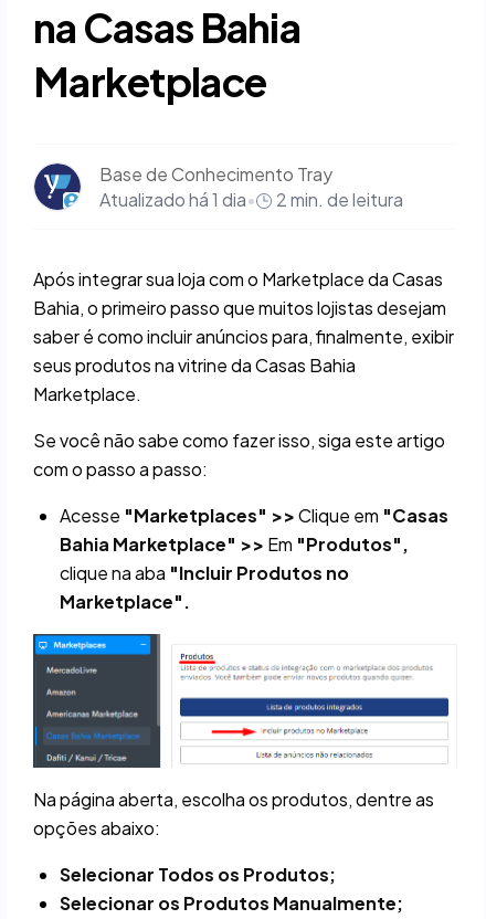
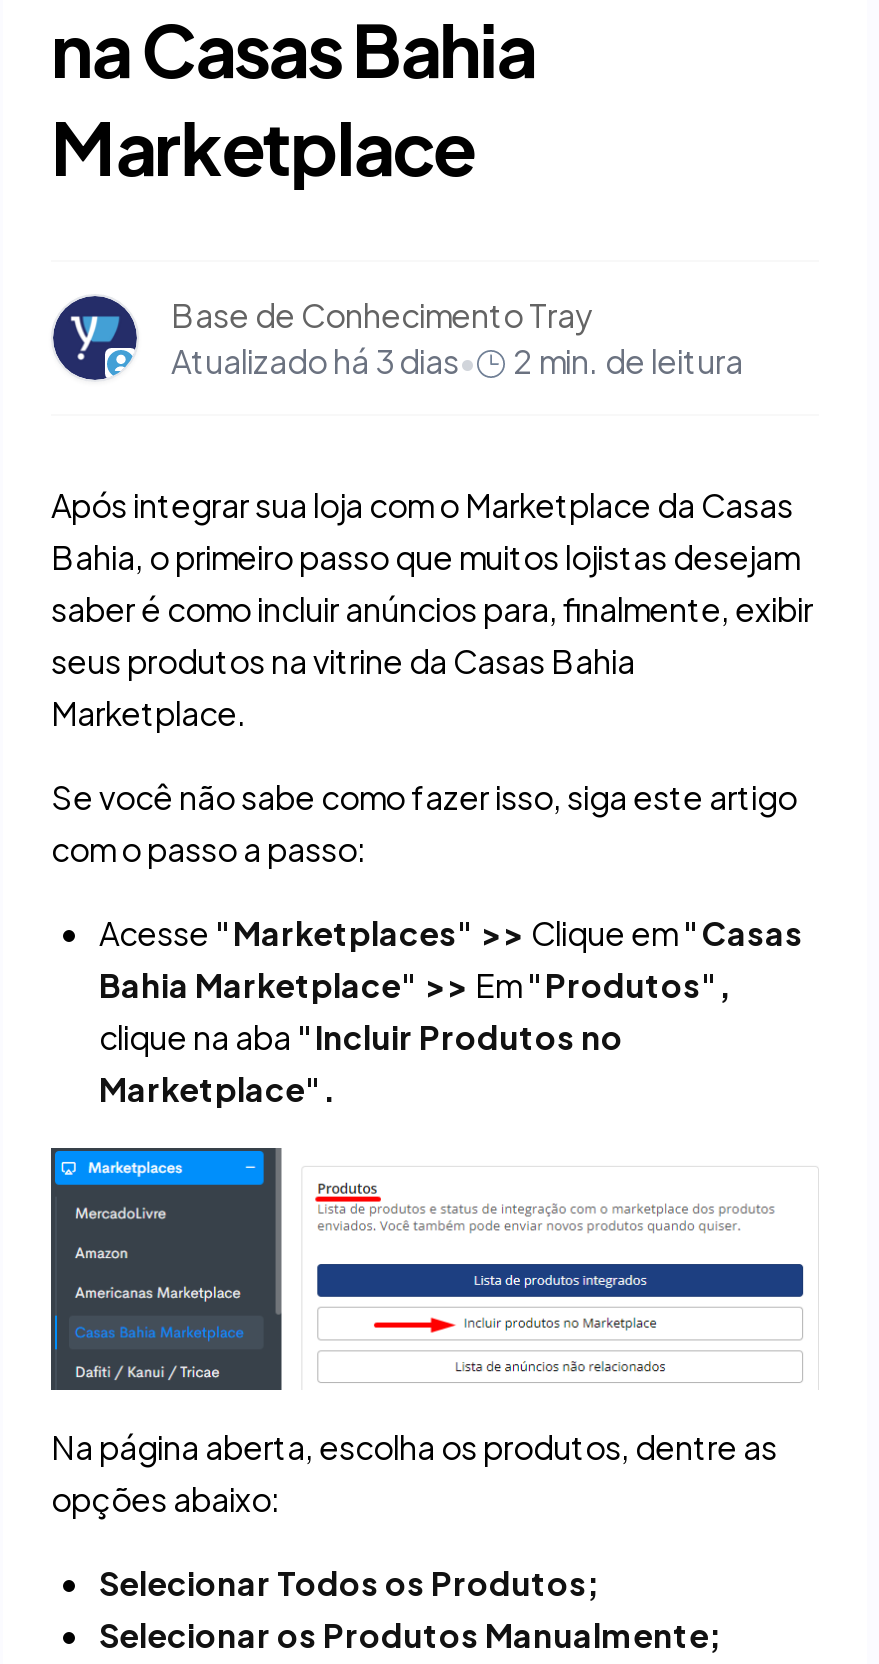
[99,188,256,211] Atualizado há 1 dia • -> [171,340,477,382] Atualizado há 3 dias •

